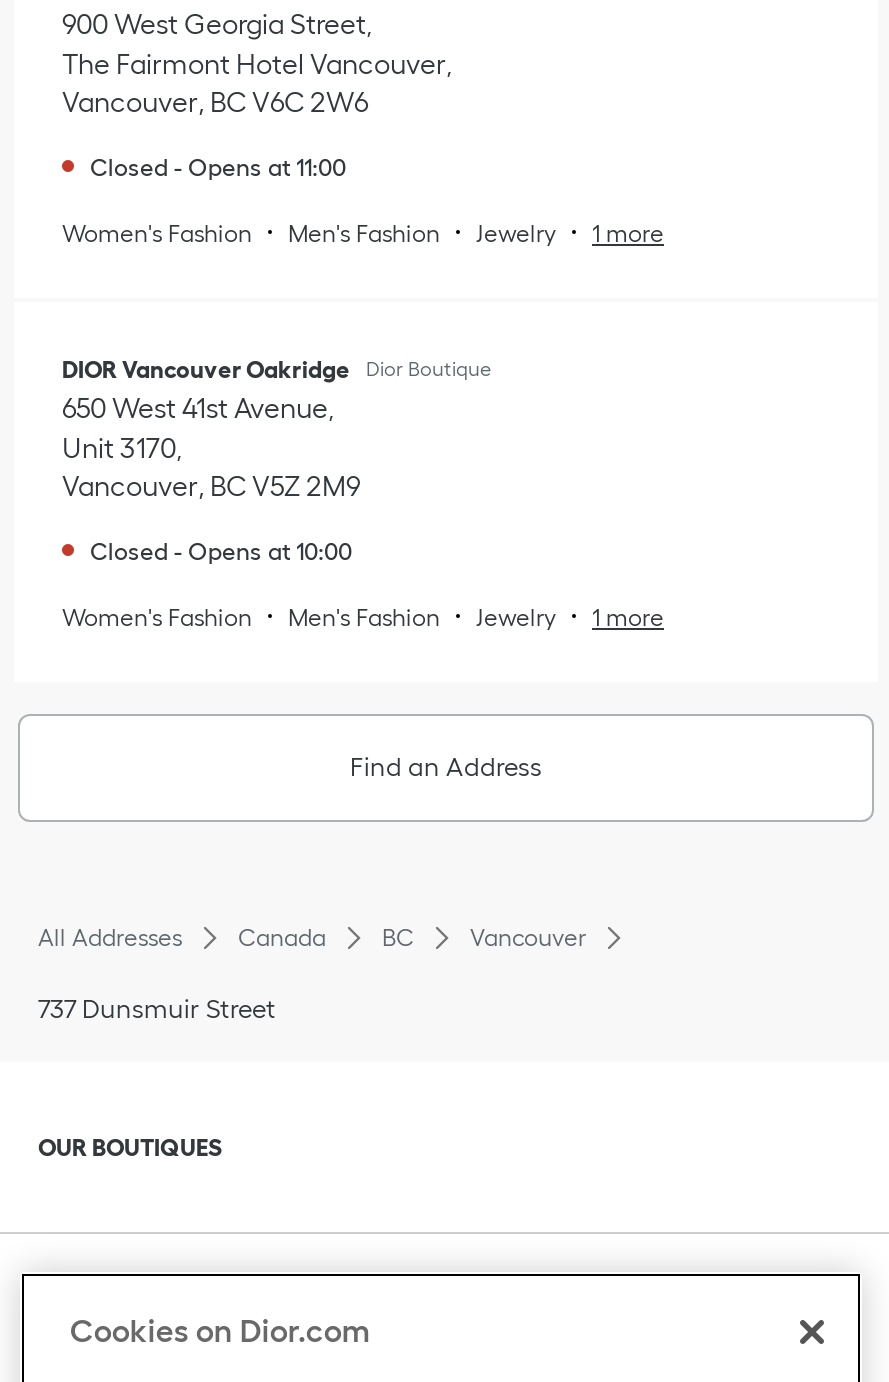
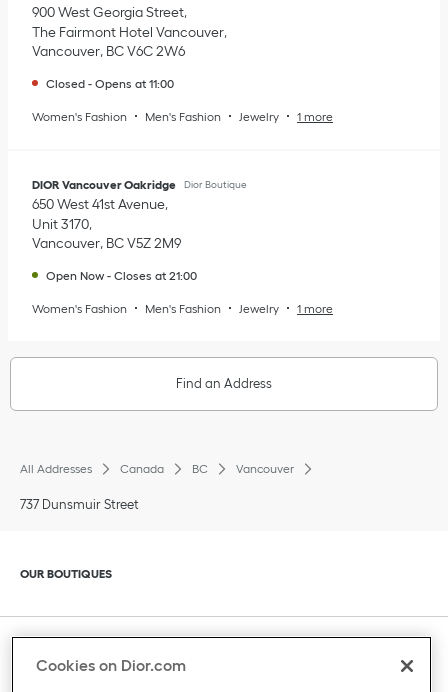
[90,537,352,563] Closed - Opens at 10:00 -> [46,269,197,282] Open Now - Closes at 21:00

